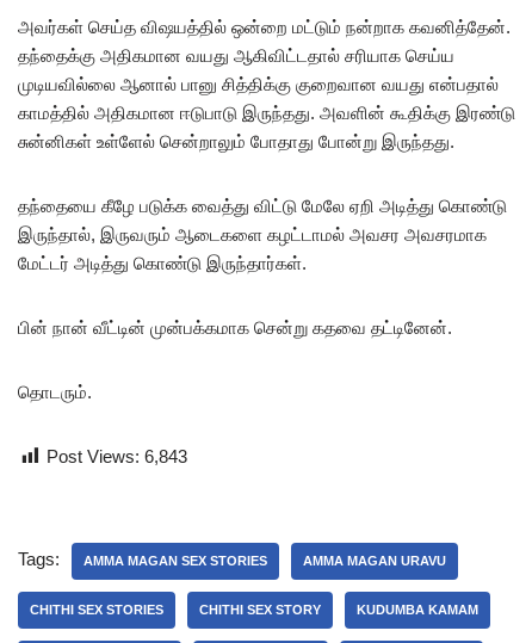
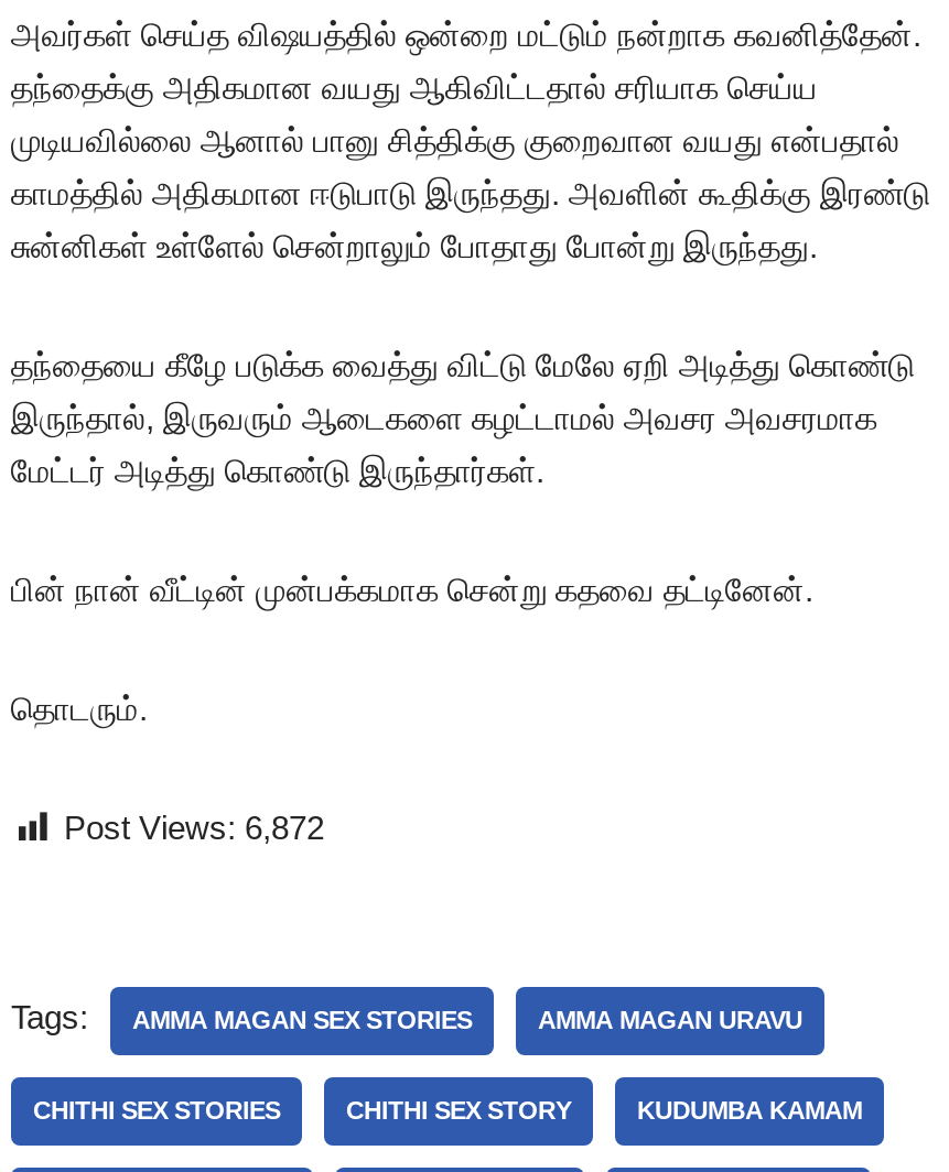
[47,446,187,466] Post Views: 6,843 -> [64,809,324,846] Post Views: 6,872

